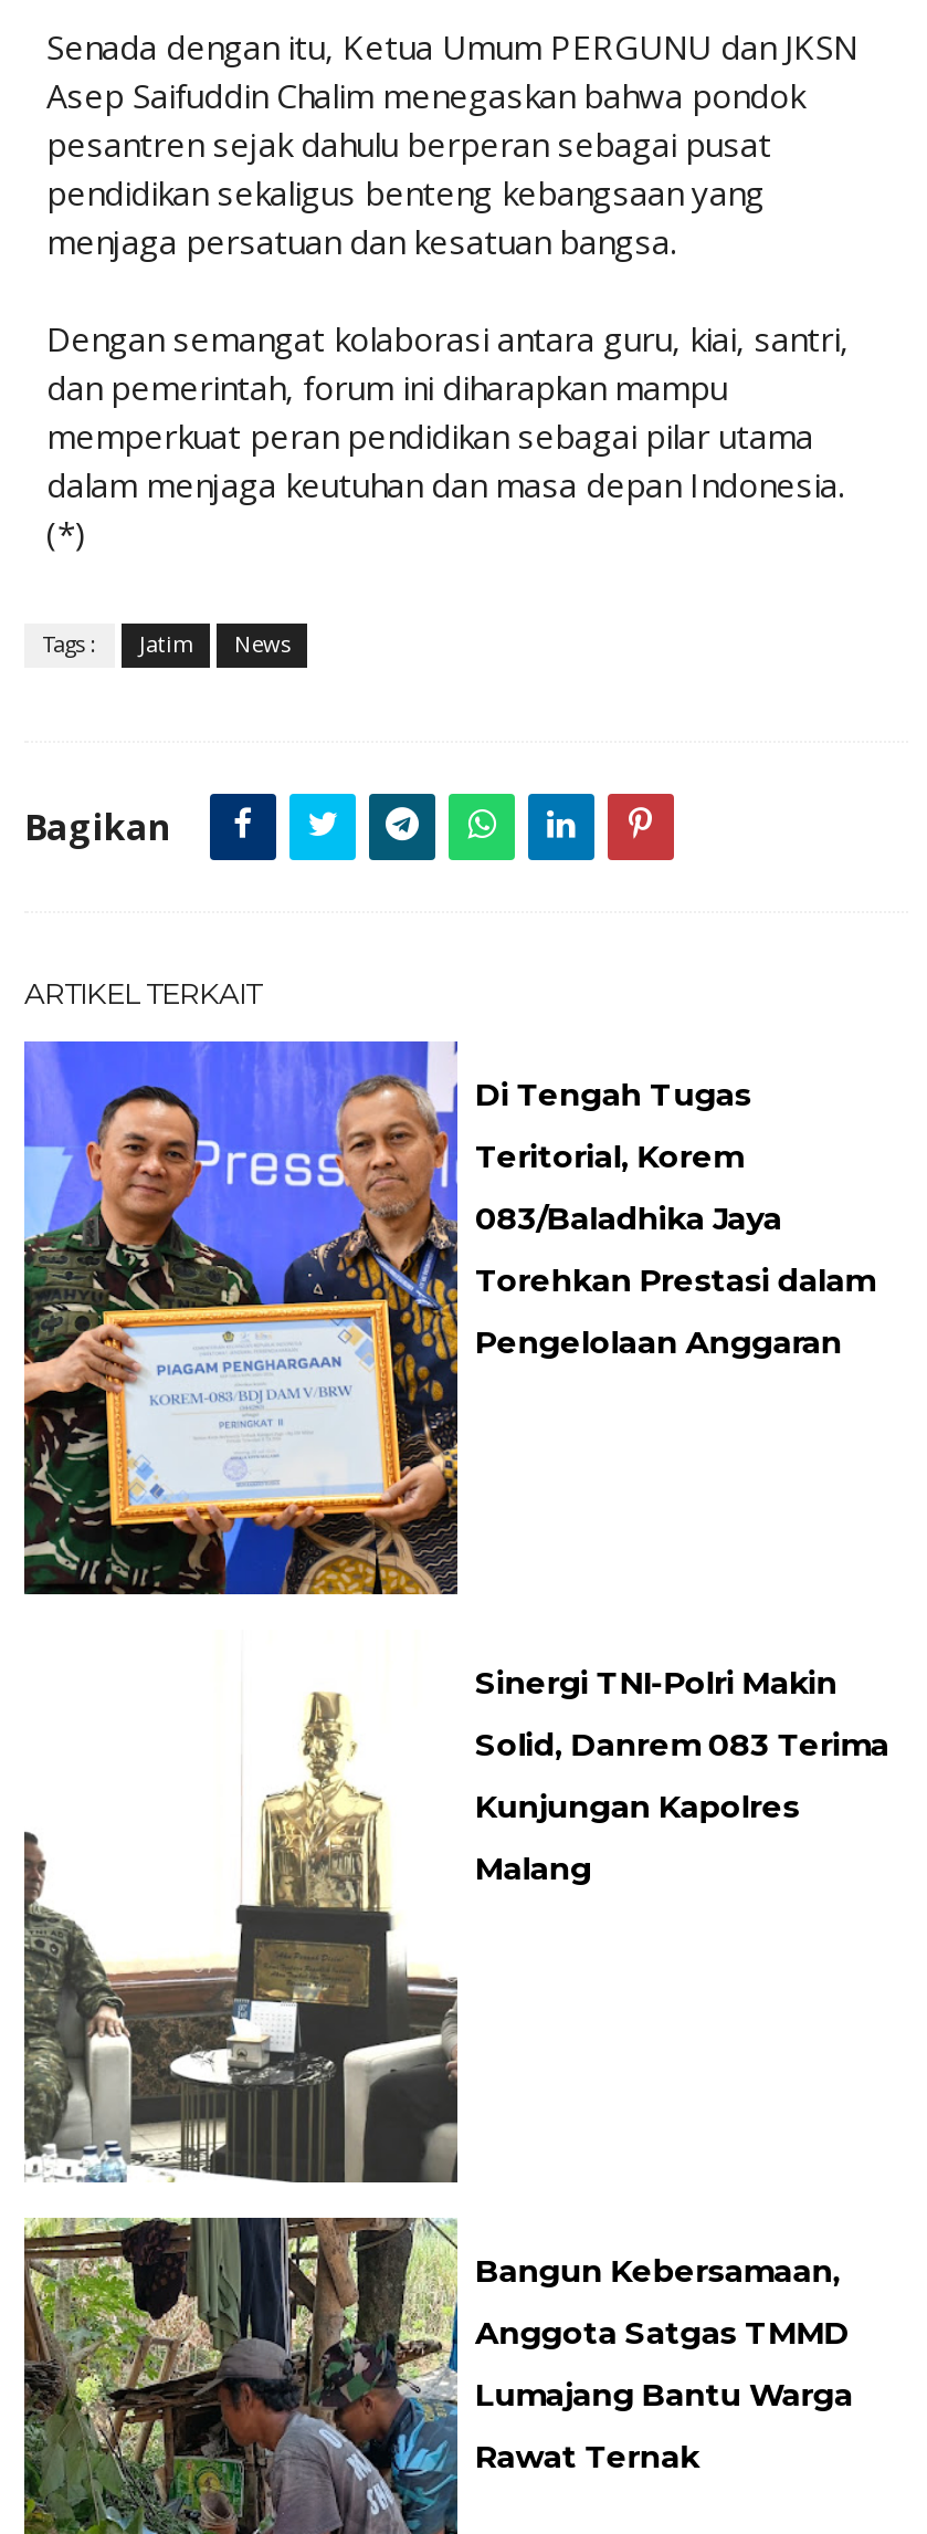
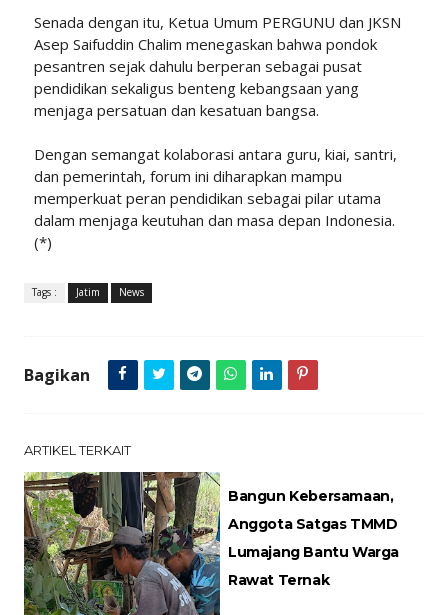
[22,1039,875,1596] [image] | Di Tengah Tugas | Teritorial, Korem | 083/Baladhika Jaya | Torehkan Prestasi dalam | Pengelolaan Anggaran -> none
[22,1662,889,2185] [image] | Sinergi TNI-Polri Makin | Solid, Danrem 083 Terima | Kunjungan Kapolres | Malang -> none

